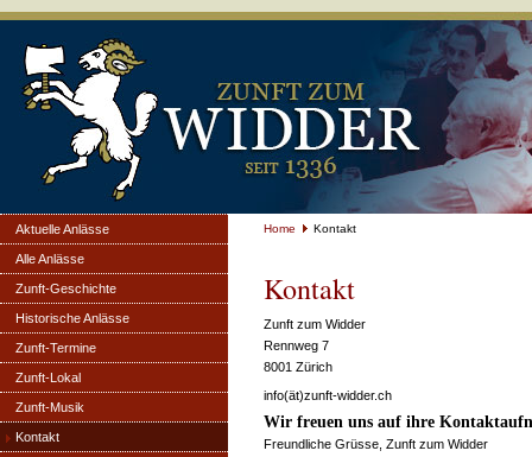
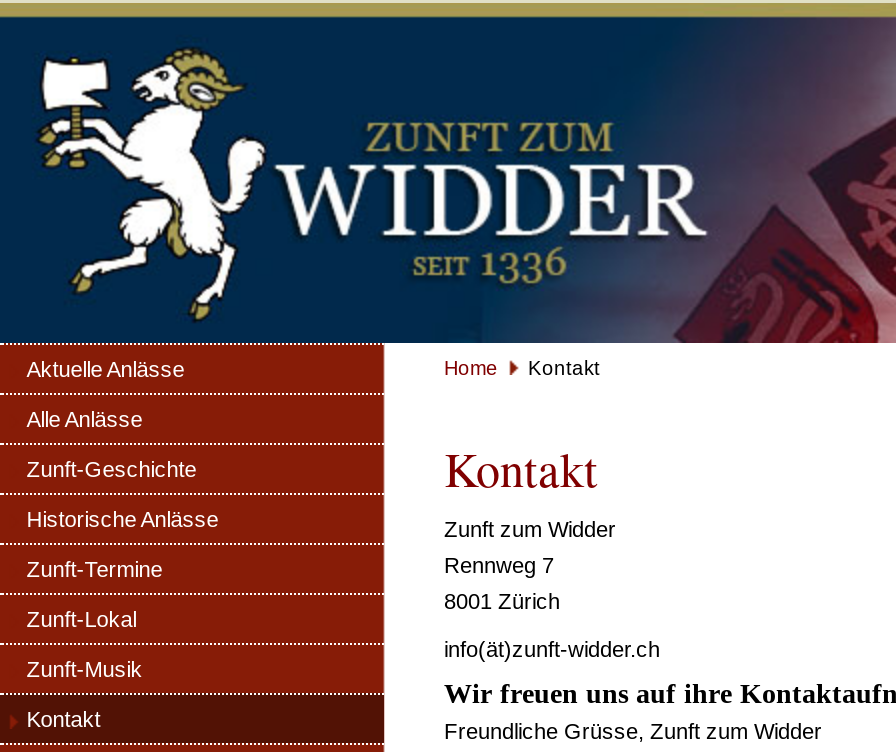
[356,21,528,214] [image] -> [602,19,890,343] [image]

